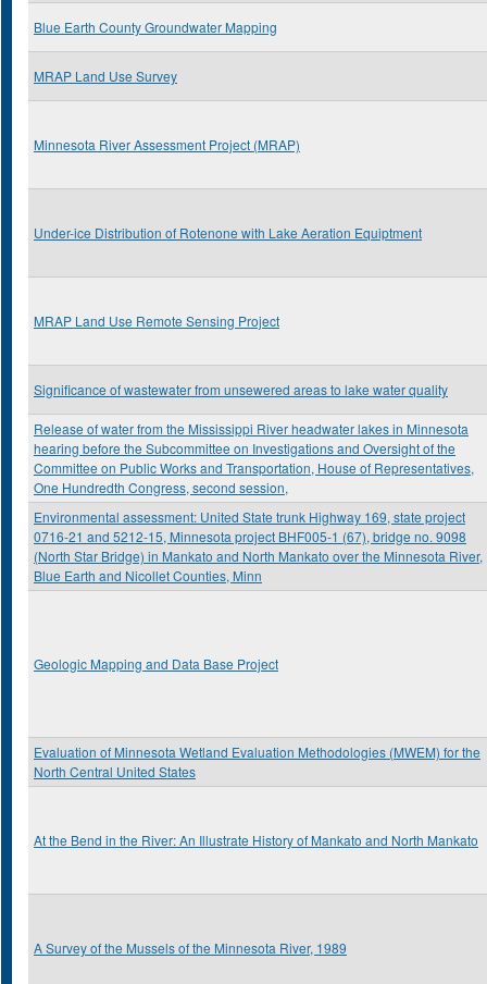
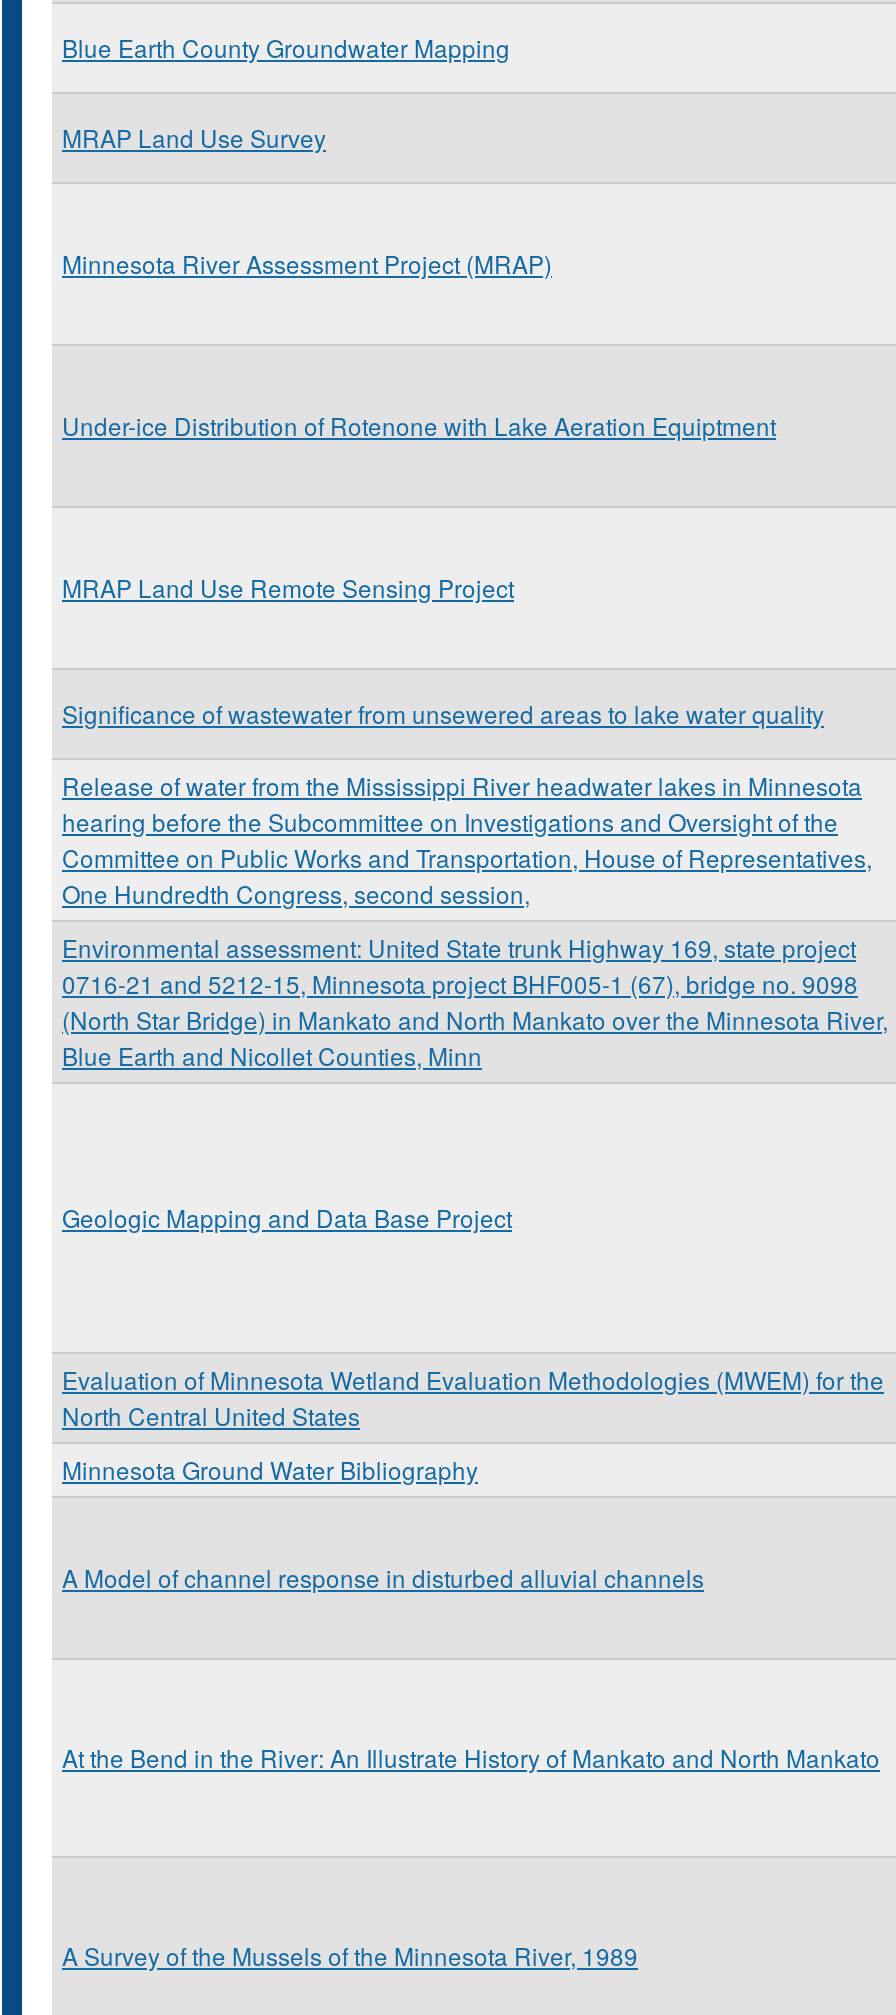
none -> [62,1452,704,1594] Minnesota Ground Water Bibliography | A Model of channel response in disturbed alluvial channels

